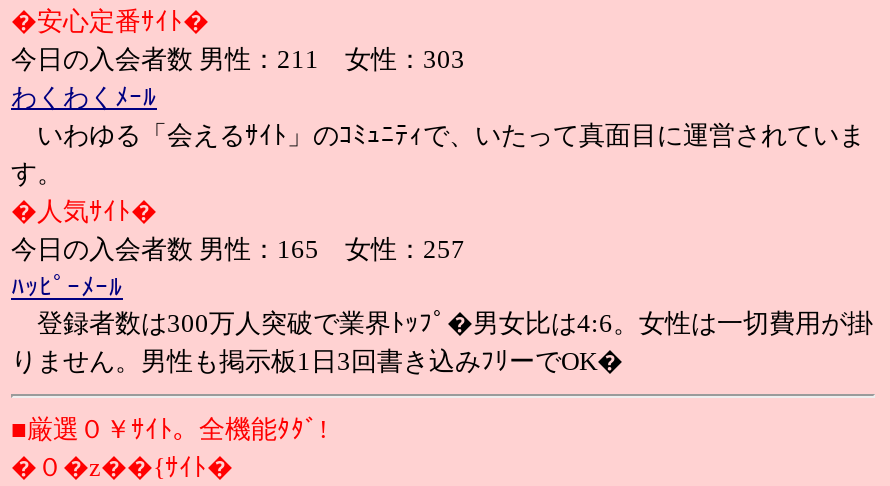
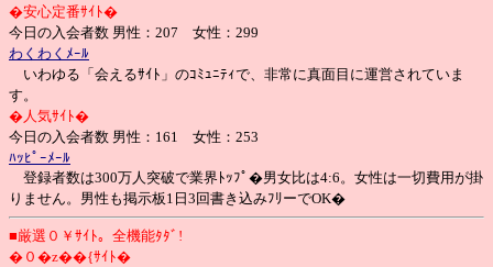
[11,44,465,74] 今日の入会者数 男性：211 女性：303 -> [9,24,259,41] 今日の入会者数 男性：207 女性：299
[11,120,865,150] いわゆる「会えるｻｲﾄ」のｺﾐｭﾆﾃｨで、いたって真面目に運営されていま -> [9,66,464,82] いわゆる「会えるｻｲﾄ」のｺﾐｭﾆﾃｨで、非常に真面目に運営されていま
[11,234,465,264] 今日の入会者数 男性：165 女性：257 -> [9,129,259,145] 今日の入会者数 男性：161 女性：253

